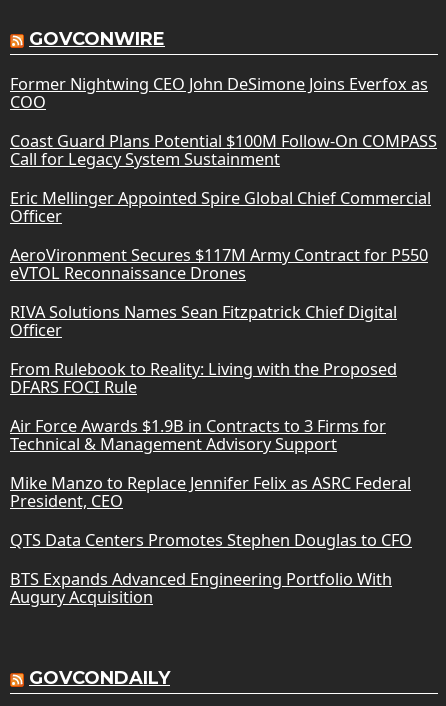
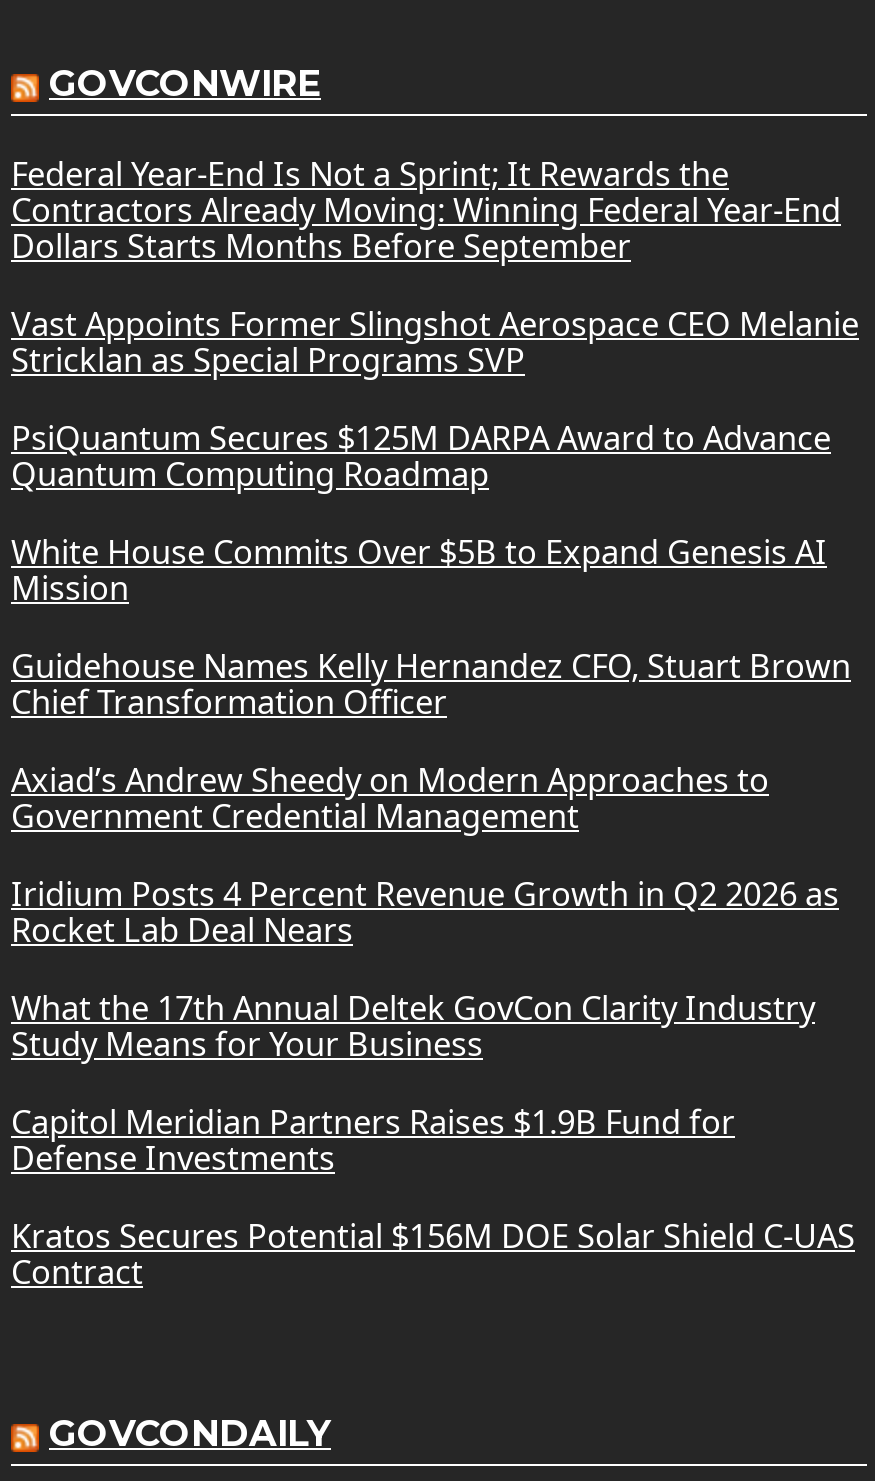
[10,73,428,113] Former Nightwing CEO John DeSimone Joins Everfox as | COO -> [11,153,841,269] Federal Year-End Is Not a Sprint; It Rewards the | Contractors Already Moving: Winning Federal Year-End | Dollars Starts Months Before September
[10,130,437,170] Coast Guard Plans Potential $100M Follow-On COMPASS | Call for Legacy System Sustainment -> [11,303,859,383] Vast Appoints Former Slingshot Aerospace CEO Melanie | Stricklan as Special Programs SVP
[10,187,431,227] Eric Mellinger Appointed Spire Global Chief Commercial | Officer -> [11,417,831,497] PsiQuantum Secures $125M DARPA Award to Advance | Quantum Computing Roadmap
[10,244,428,284] AeroVironment Secures $117M Army Contract for P550 | eVTOL Reconnaissance Drones -> [11,531,827,611] White House Commits Over $5B to Expand Genesis AI | Mission
[10,301,397,341] RIVA Solutions Names Sean Fitzpatrick Chief Digital | Officer -> [11,645,851,725] Guidehouse Names Kelly Hernandez CFO, Stuart Brown | Chief Transformation Officer
[10,358,397,398] From Rulebook to Reality: Living with the Proposed | DFARS FOCI Rule -> [11,759,769,839] Axiad’s Andrew Sheedy on Modern Approaches to | Government Credential Management
[10,415,386,455] Air Force Awards $1.9B in Contracts to 3 Firms for | Technical & Management Advisory Support -> [11,873,839,953] Iridium Posts 4 Percent Revenue Growth in Q2 2026 as | Rocket Lab Deal Nears
[10,472,411,512] Mike Manzo to Replace Jennifer Felix as ASRC Federal | President, CEO -> [11,987,815,1067] What the 17th Annual Deltek GovCon Clarity Industry | Study Means for Your Business
[10,529,412,551] QTS Data Centers Promotes Stephen Douglas to CFO -> [11,1101,735,1181] Capitol Meridian Partners Raises $1.9B Fund for | Defense Investments
[10,568,392,608] BTS Expands Advanced Engineering Portfolio With | Augury Acquisition -> [11,1215,855,1295] Kratos Secures Potential $156M DOE Solar Shield C-UAS | Contract

